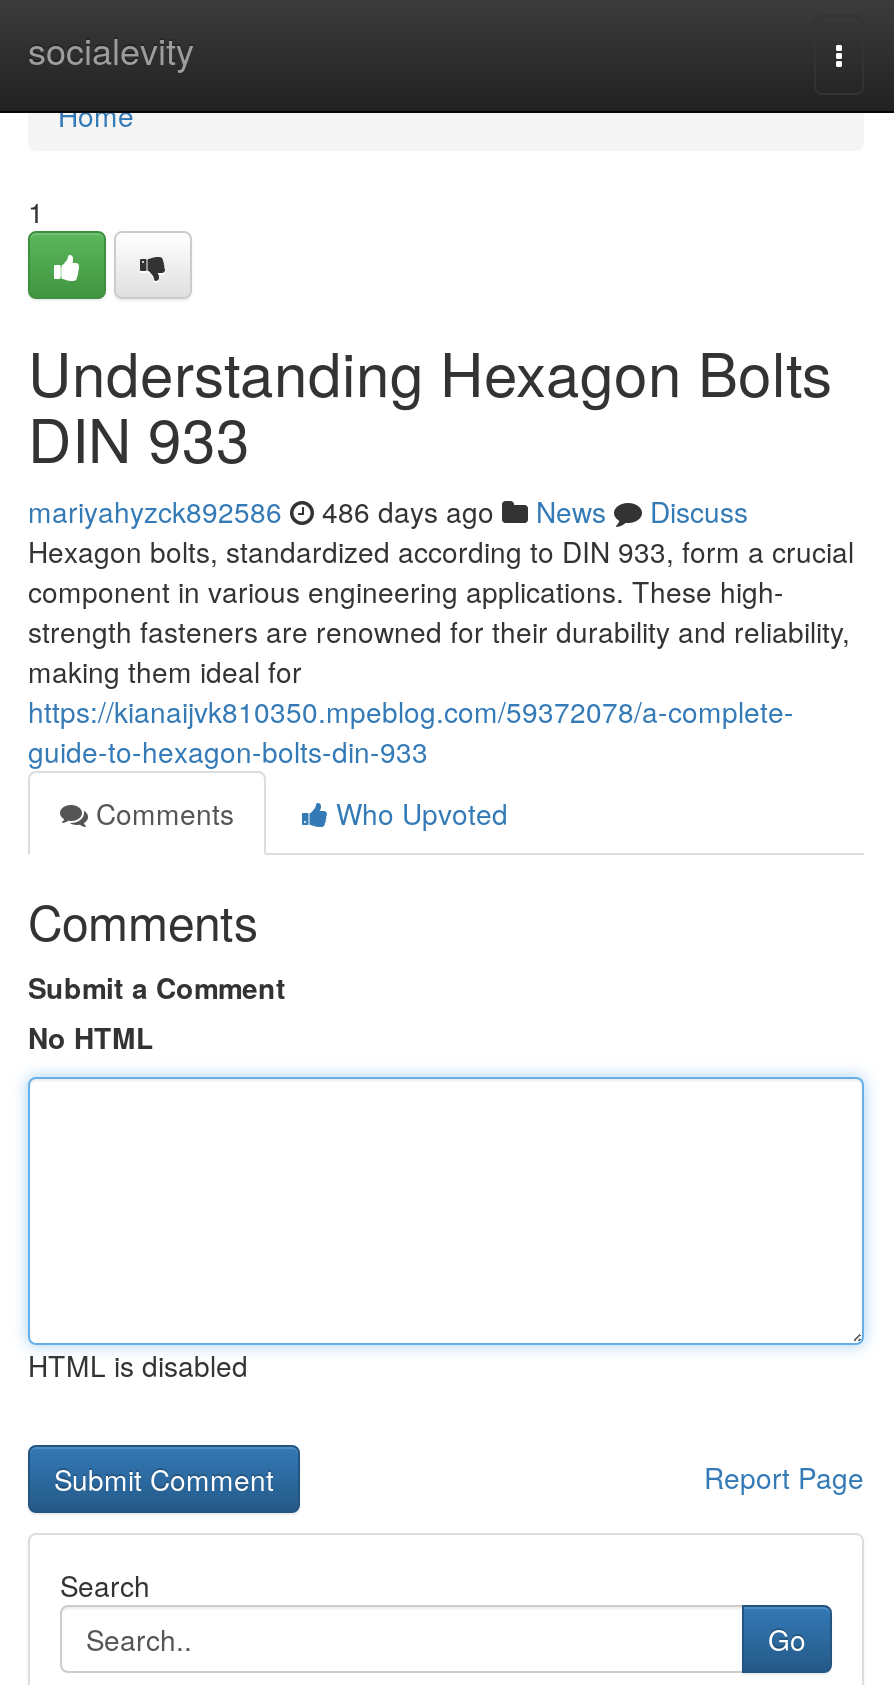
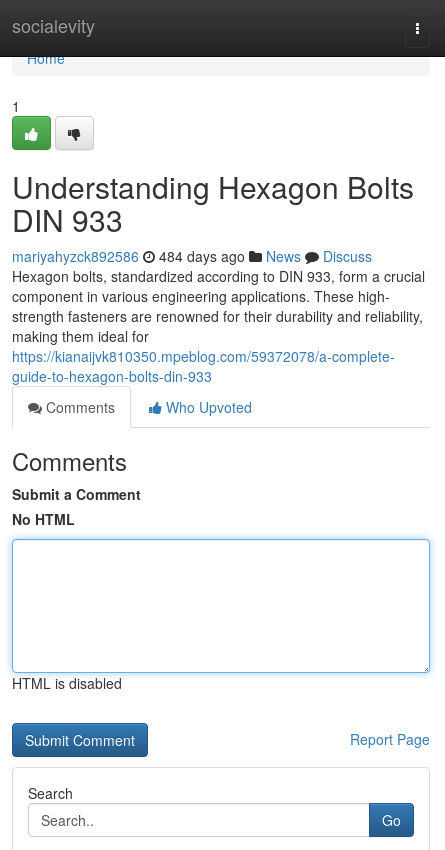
[28,491,748,531] mariyahyzck892586 486 days ago News Discuss -> [12,246,372,266] mariyahyzck892586 484 days ago News Discuss

